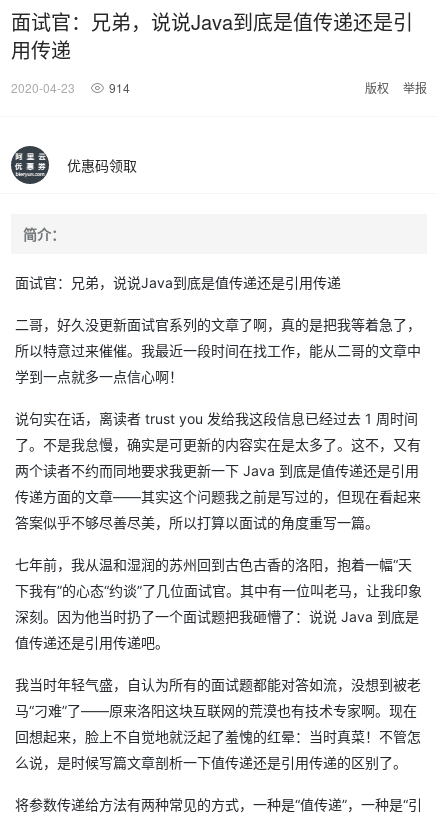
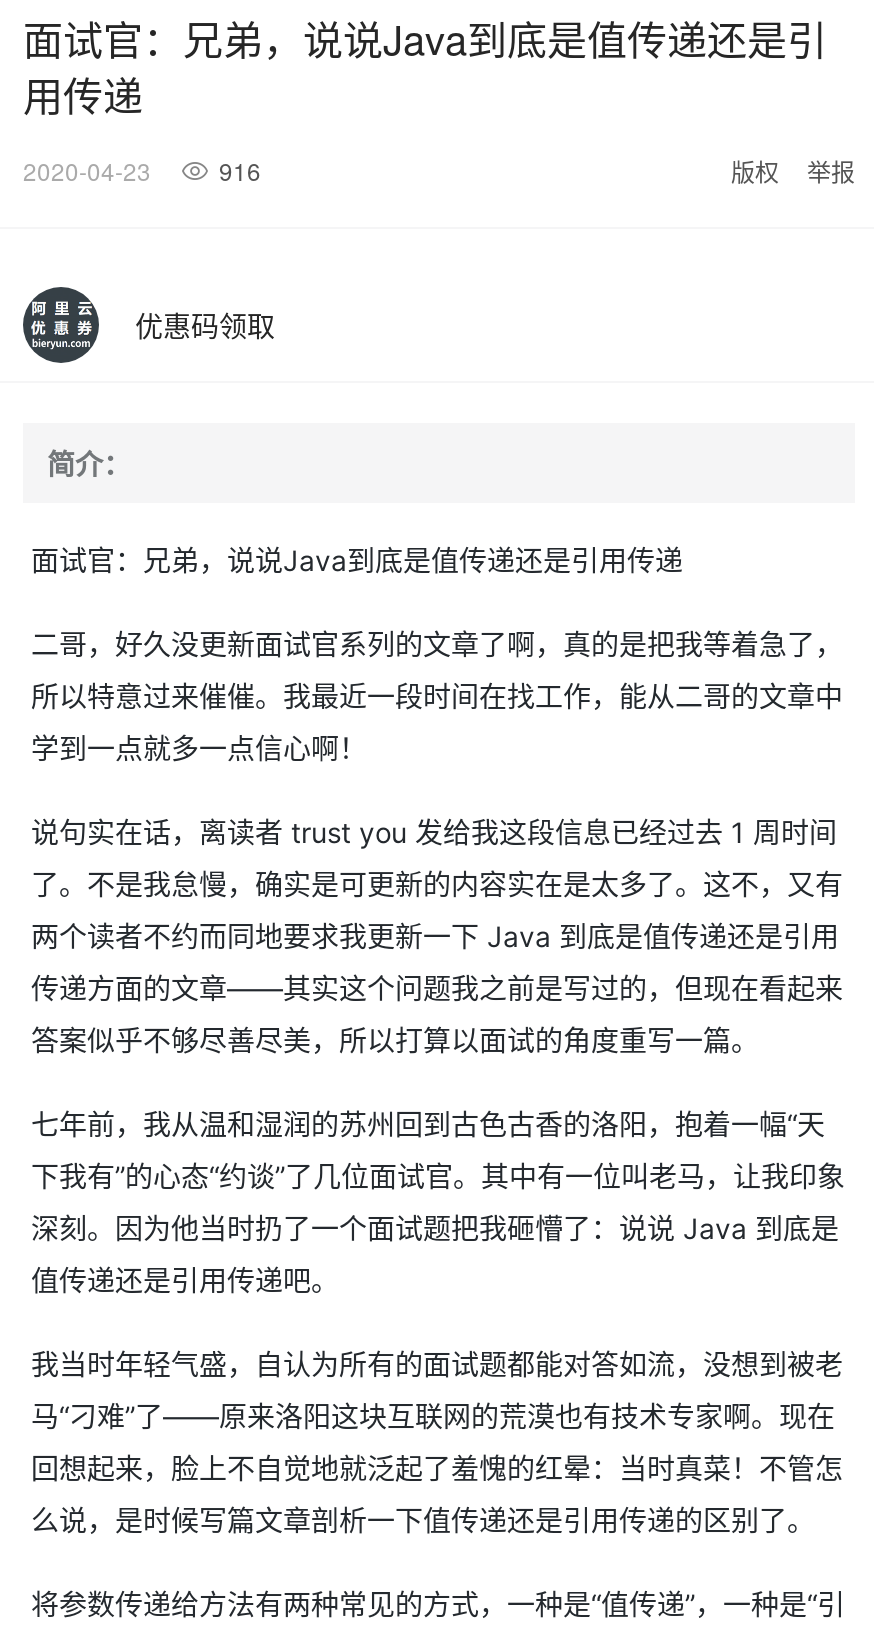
[11,79,130,96] 2020-04-23 914 -> [23,153,261,187] 2020-04-23 916

